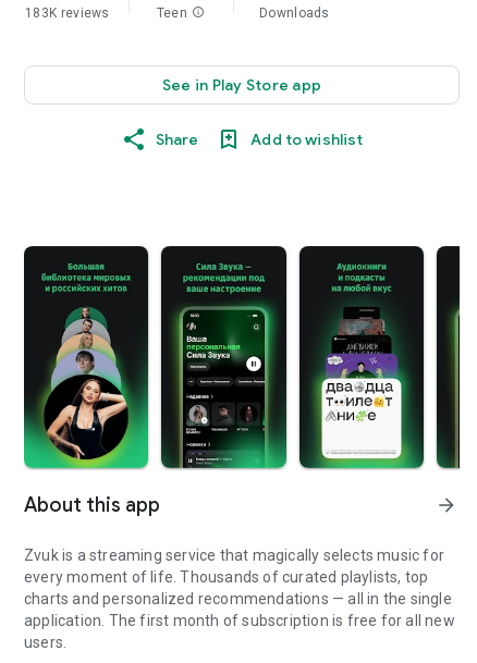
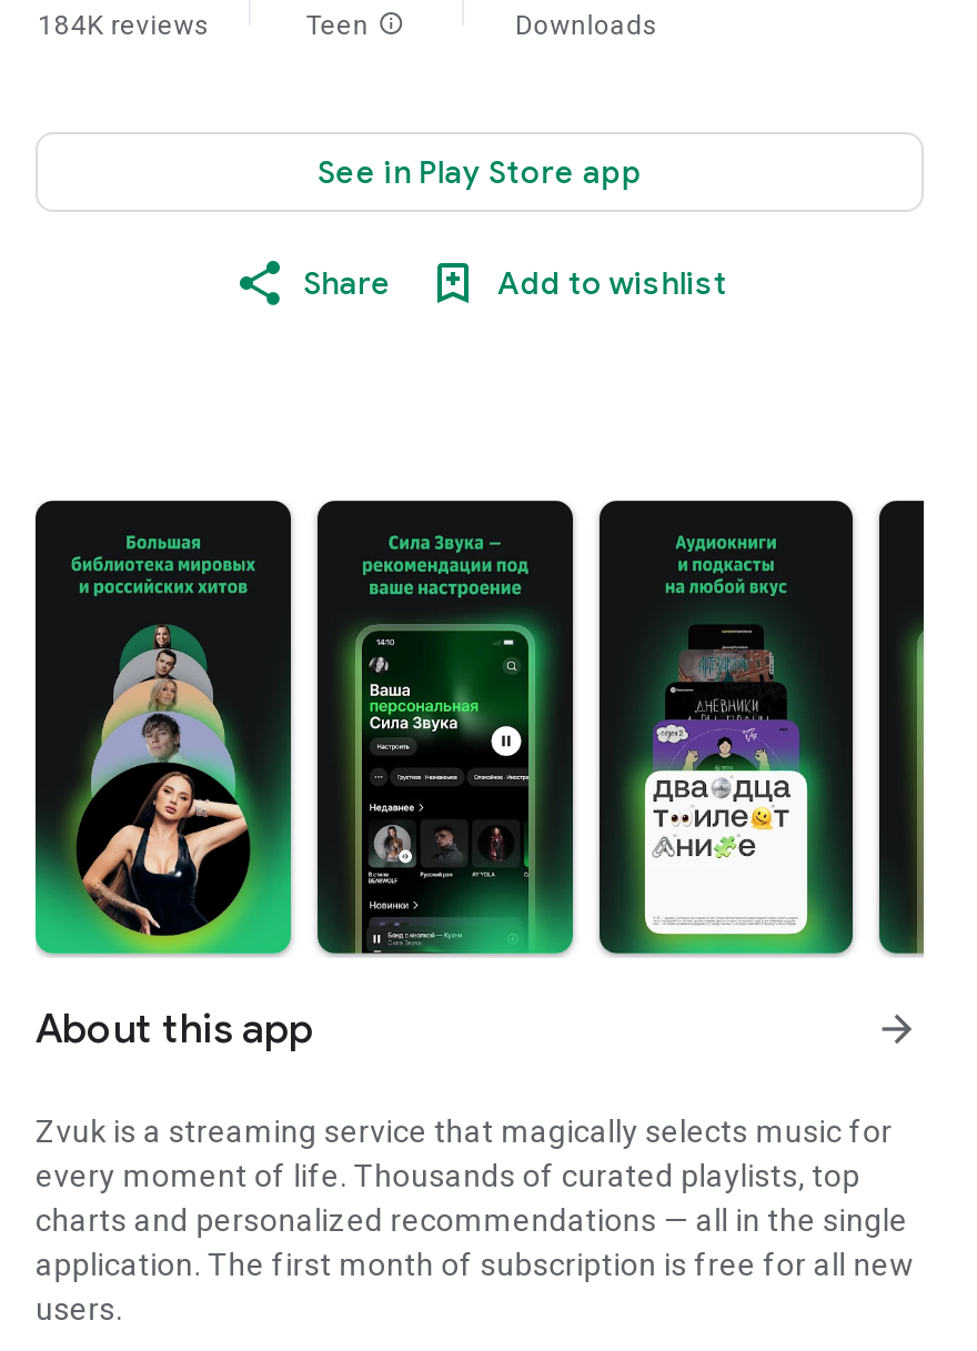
[25,5,110,21] 183K reviews -> [38,10,210,41] 184K reviews

